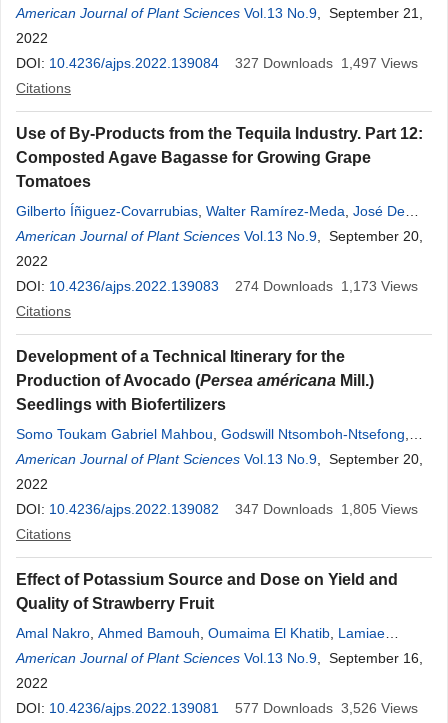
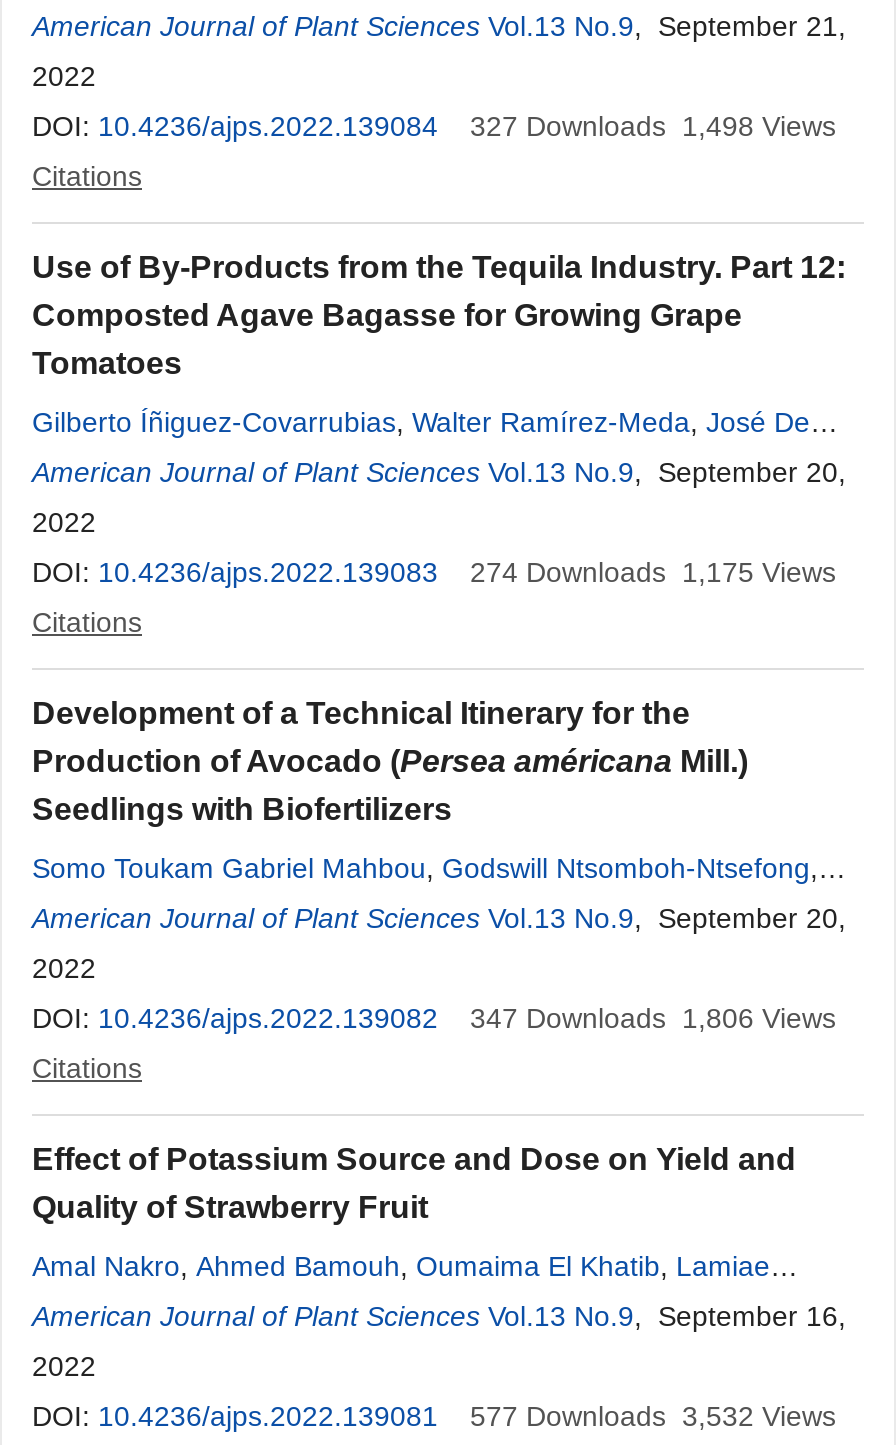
[235,55,418,71] 327 Downloads 1,497 Views -> [470,110,836,142] 327 Downloads 1,498 Views
[235,278,418,294] 274 Downloads 1,173 Views -> [470,556,836,588] 274 Downloads 1,175 Views
[235,501,418,517] 347 Downloads 1,805 Views -> [470,1002,836,1034] 347 Downloads 1,806 Views
[235,700,418,716] 577 Downloads 3,526 Views -> [470,1400,836,1432] 577 Downloads 3,532 Views

